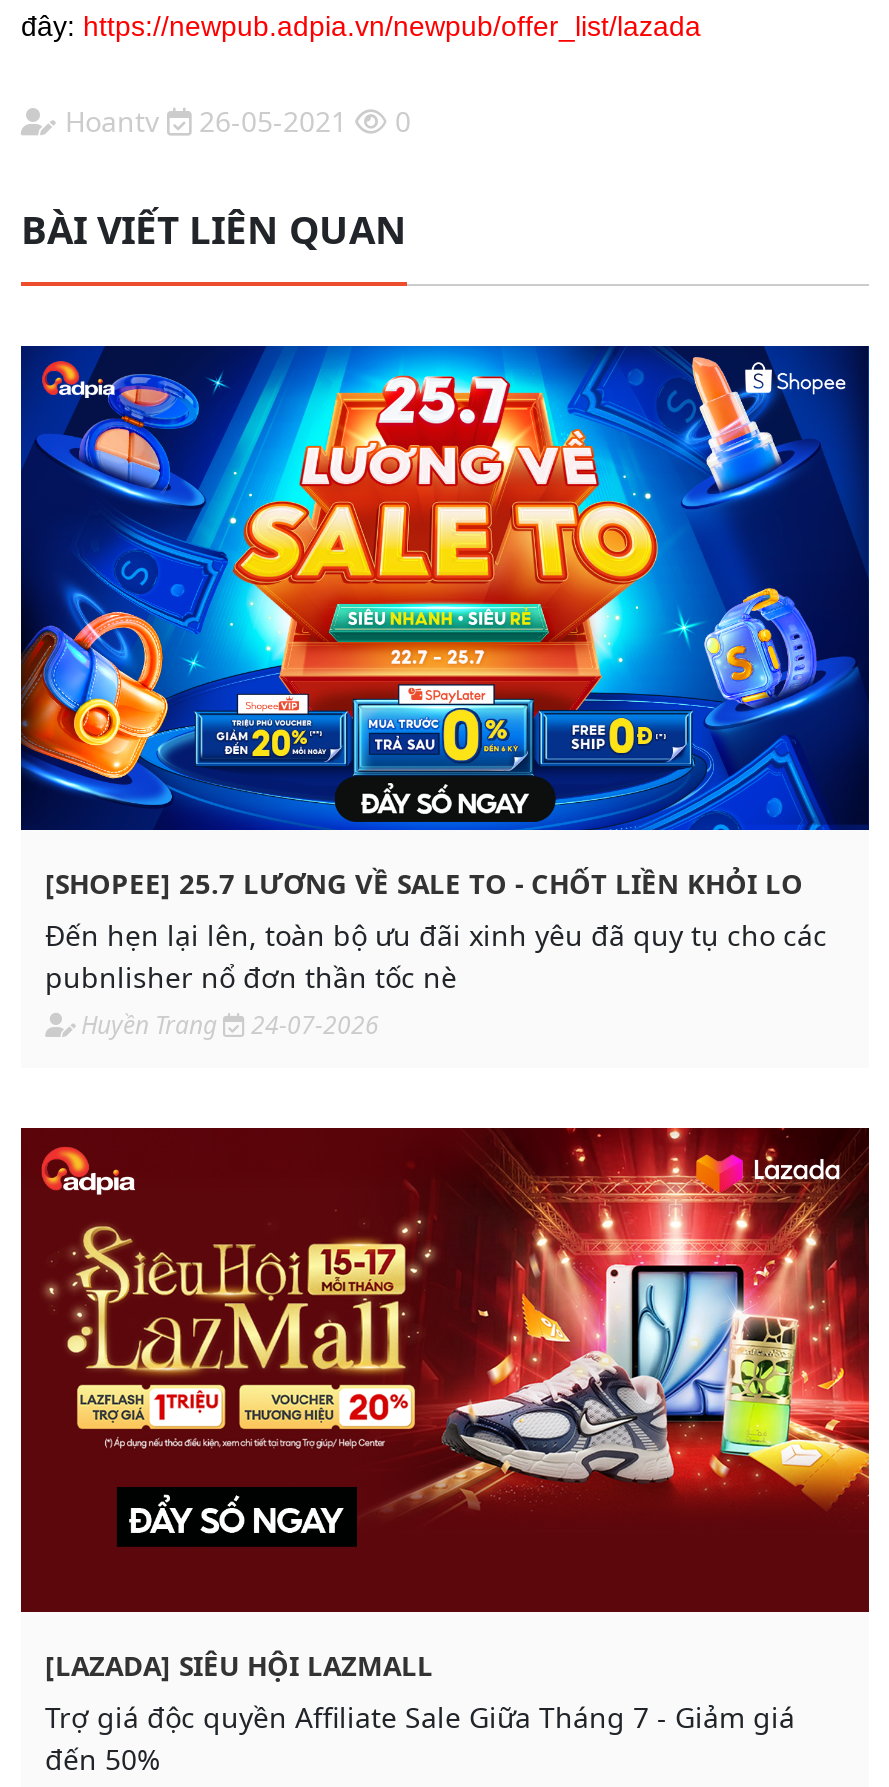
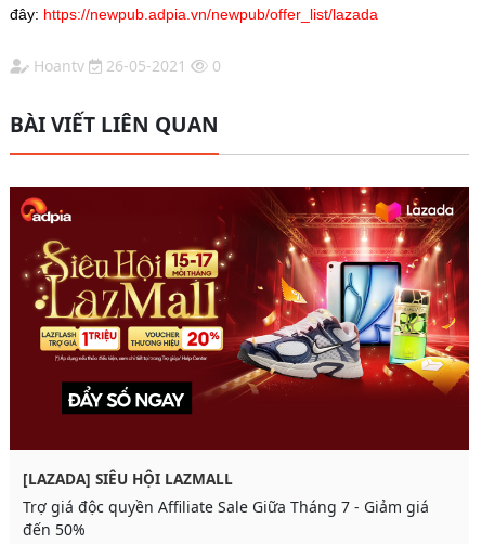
[19,344,871,1042] [image] | [SHOPEE] 25.7 LƯƠNG VỀ SALE TO - CHỐT LIỀN KHỎI LO | Đến hẹn lại lên, toàn bộ ưu đãi xinh yêu đã quy tụ cho các | pubnlisher nổ đơn thần tốc nè | Huyền Trang | 24-07-2026 -> none

